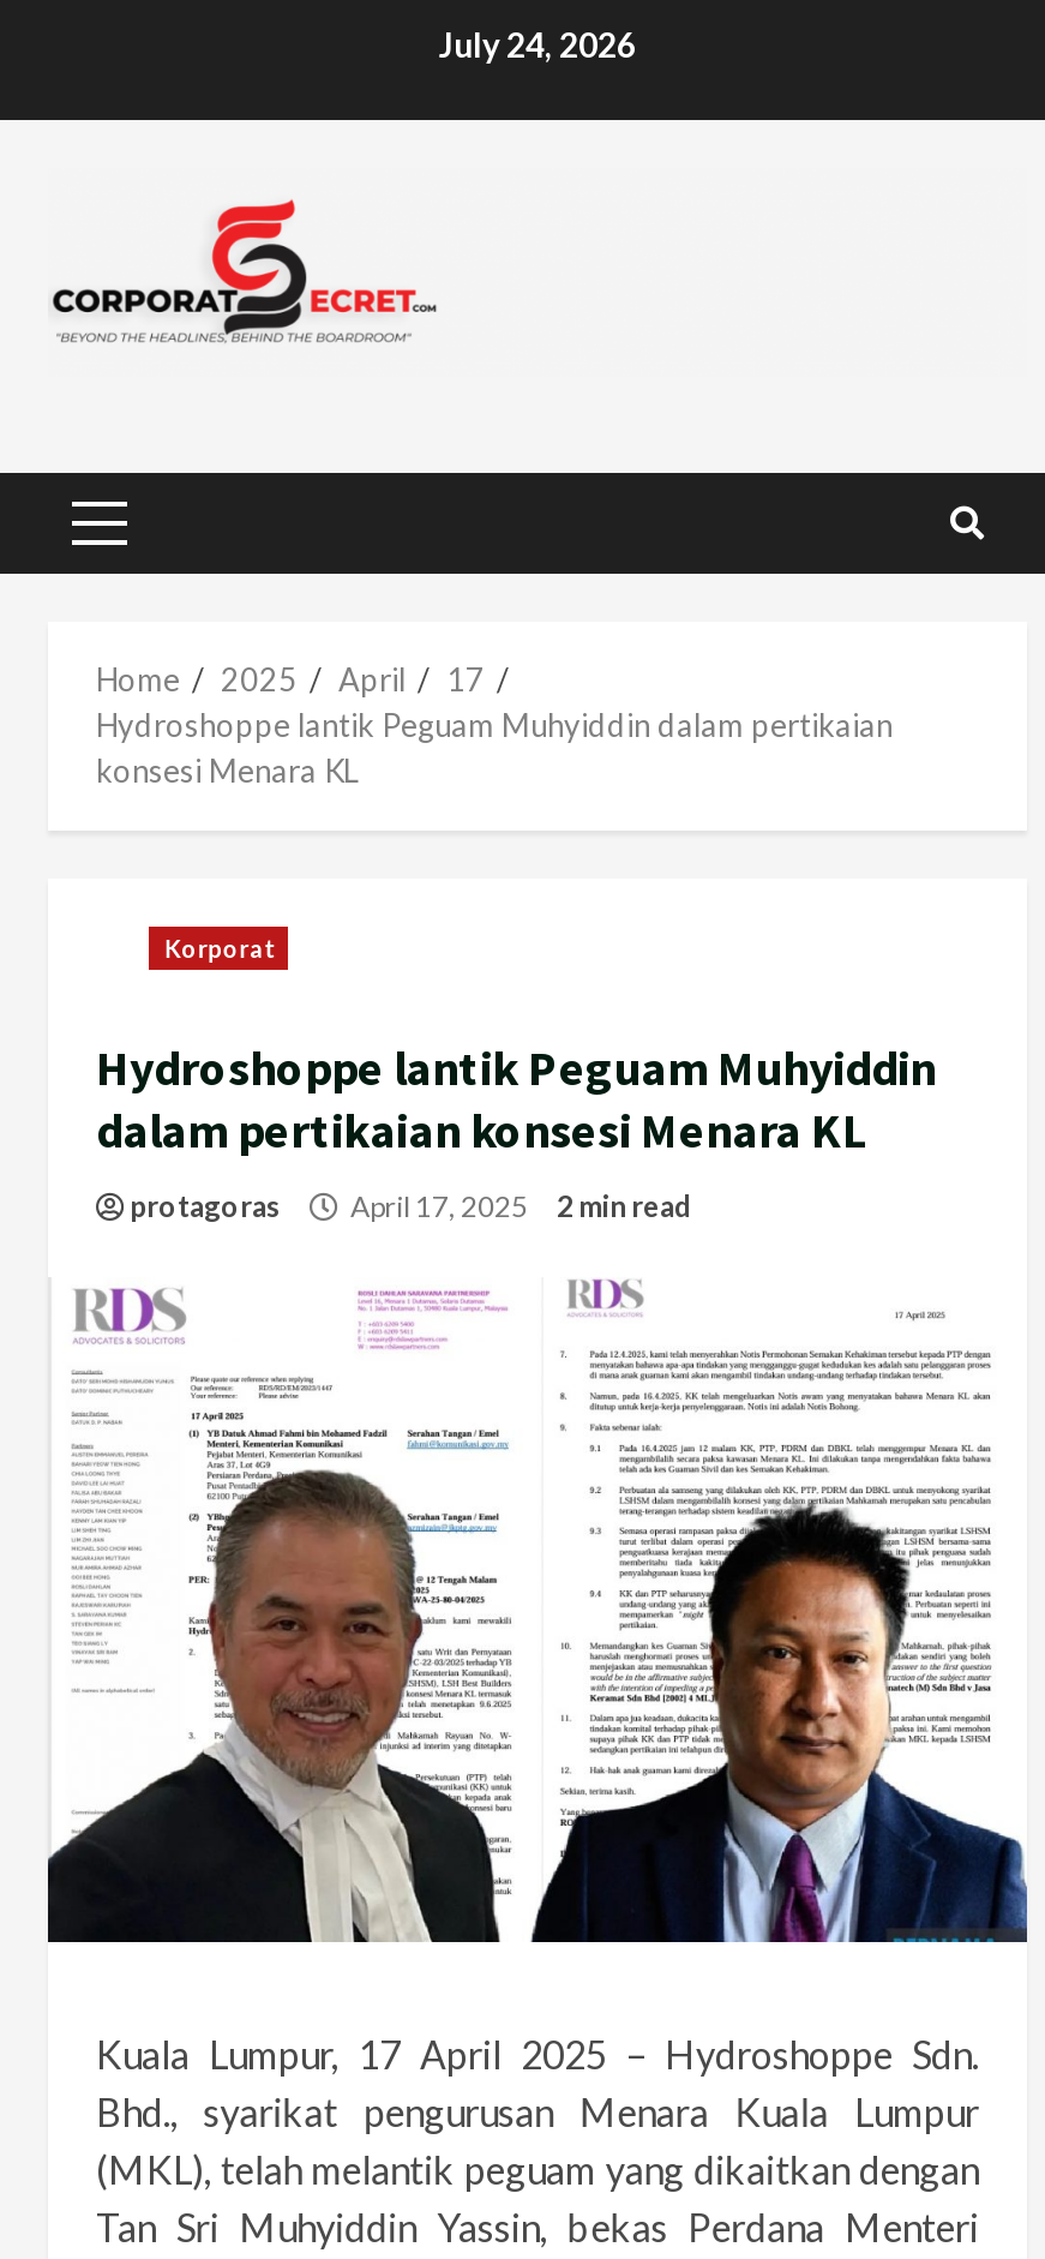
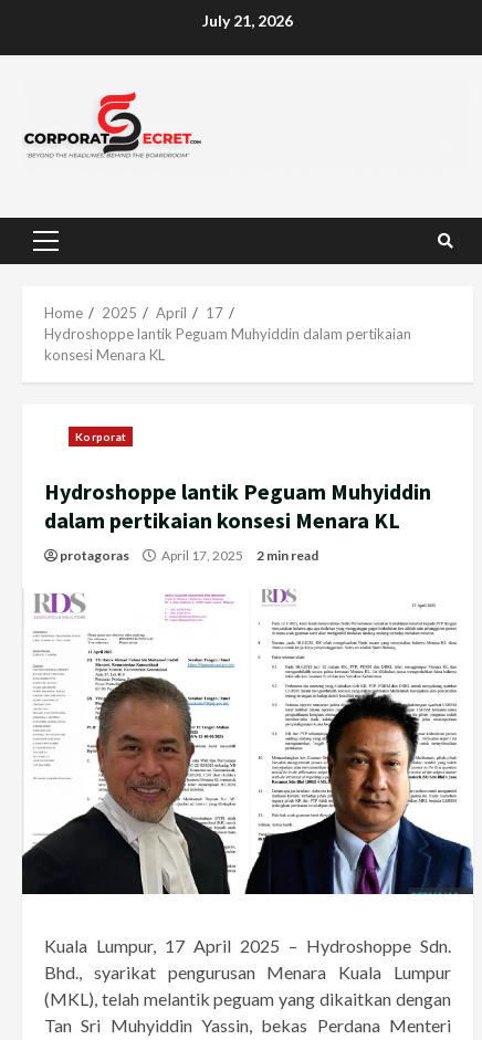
[439,23,636,64] July 24, 2026 -> [202,10,293,29] July 21, 2026

